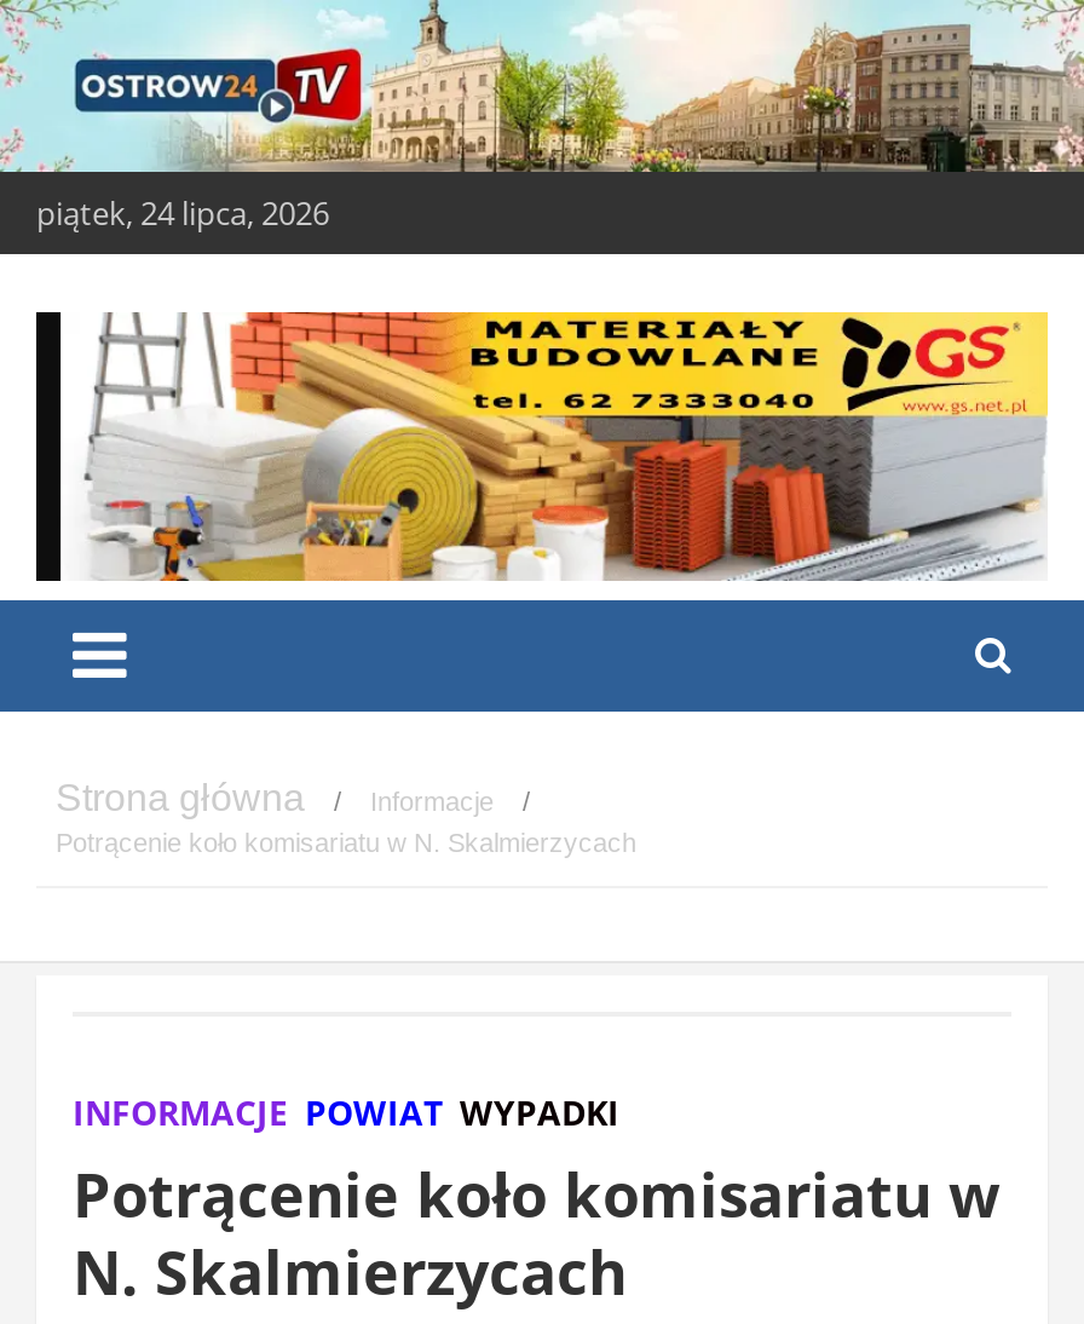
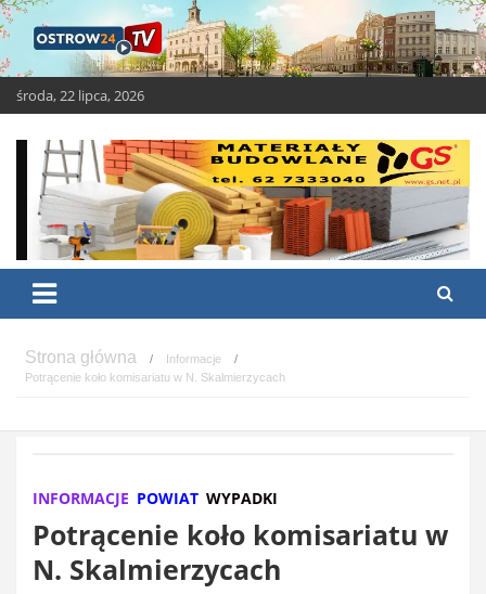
[36,190,329,234] piątek, 24 lipca, 2026 -> [16,85,144,105] środa, 22 lipca, 2026

